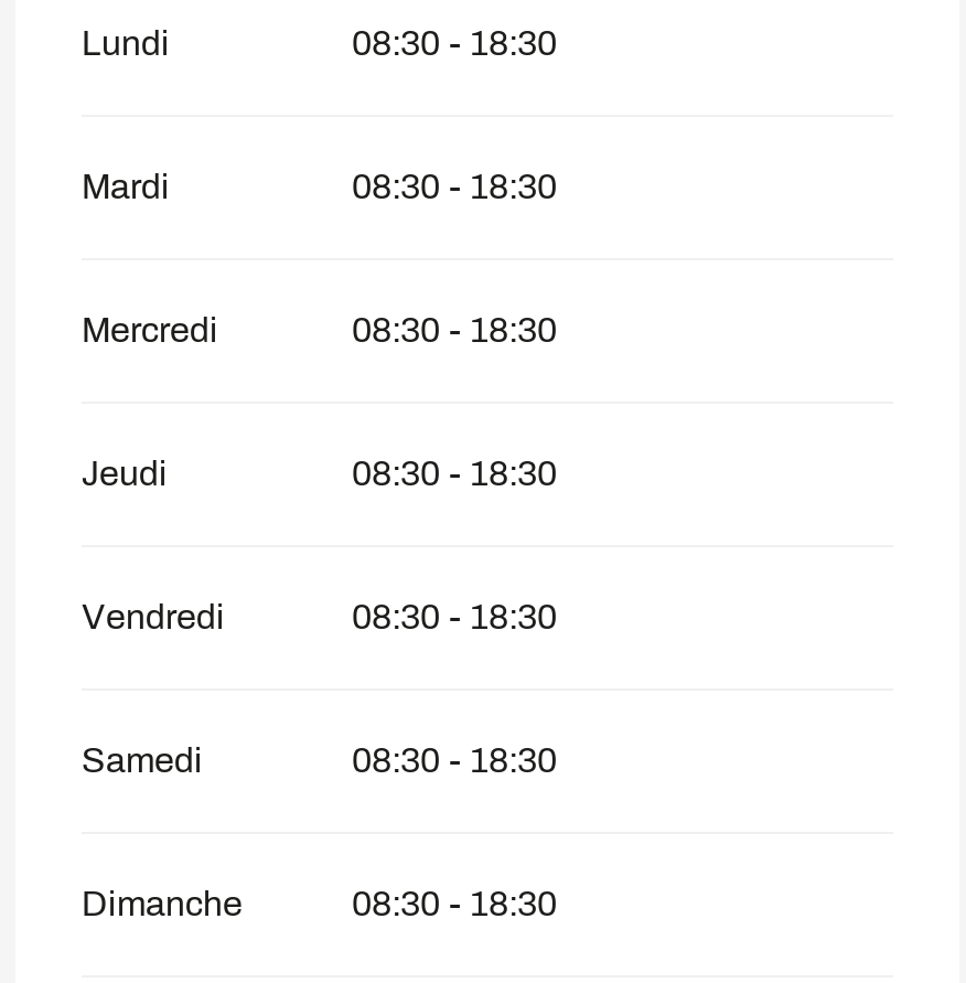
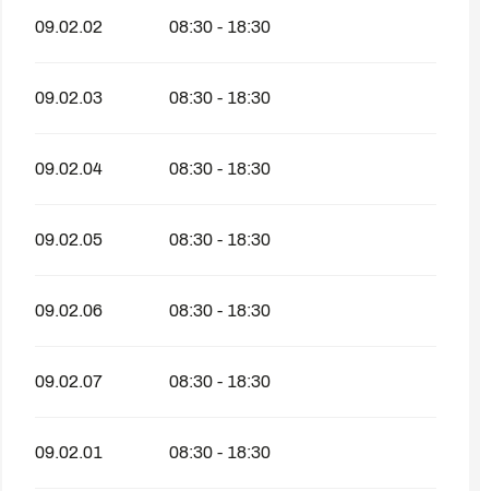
[82,25,170,63] Lundi -> [35,18,103,37] 09.02.02
[82,169,170,206] Mardi -> [35,89,103,107] 09.02.03
[82,312,218,350] Mercredi -> [35,160,103,178] 09.02.04
[82,456,168,493] Jeudi -> [35,231,103,249] 09.02.05
[82,599,225,637] Vendredi -> [35,302,103,320] 09.02.06
[82,742,203,780] Samedi -> [35,373,103,391] 09.02.07
[82,886,243,923] Dimanche -> [35,444,103,462] 09.02.01

